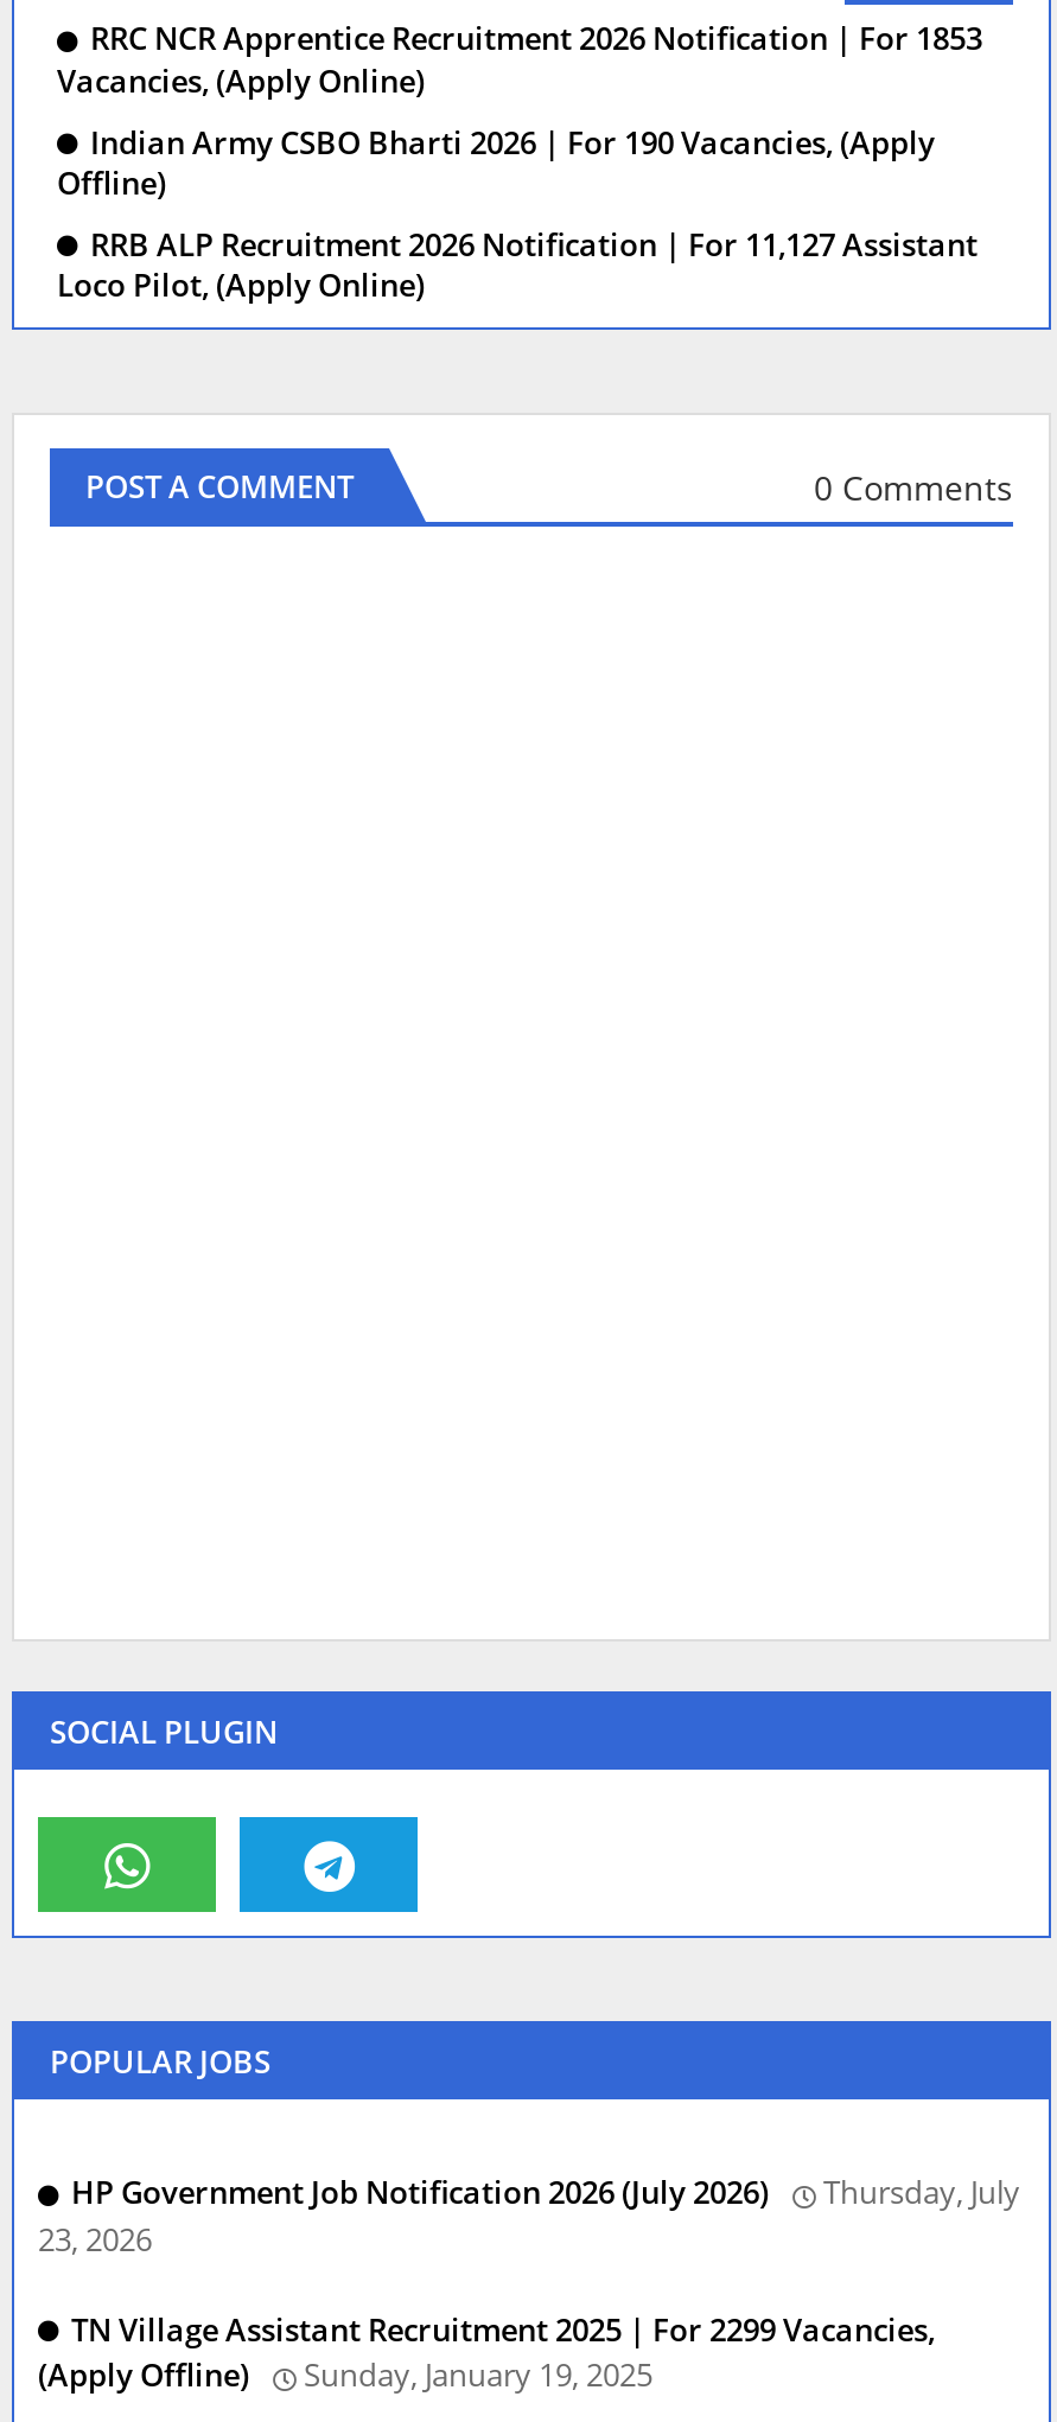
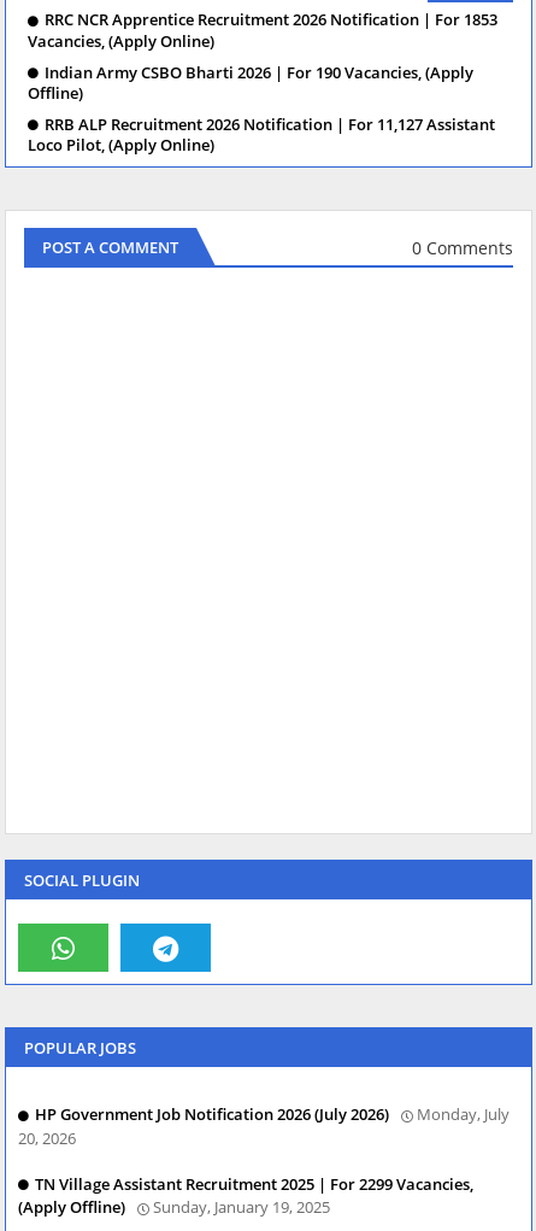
[823,2172,1020,2214] Thursday, July -> [417,1104,510,1126] Monday, July
[38,2218,152,2261] 23, 2026 -> [18,1127,76,1149] 20, 2026

